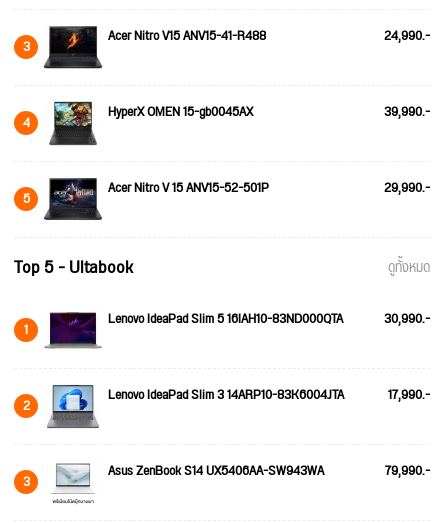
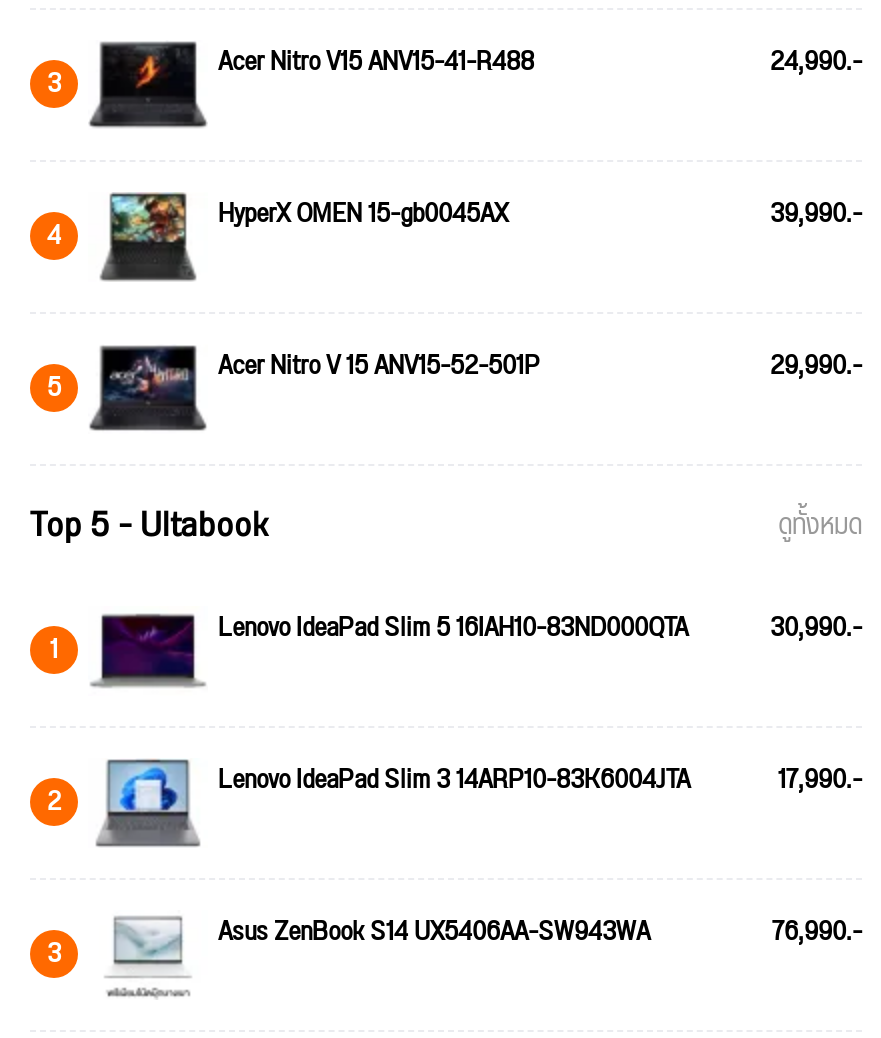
[385,458,430,484] 79,990.- -> [772,906,862,958] 76,990.-

